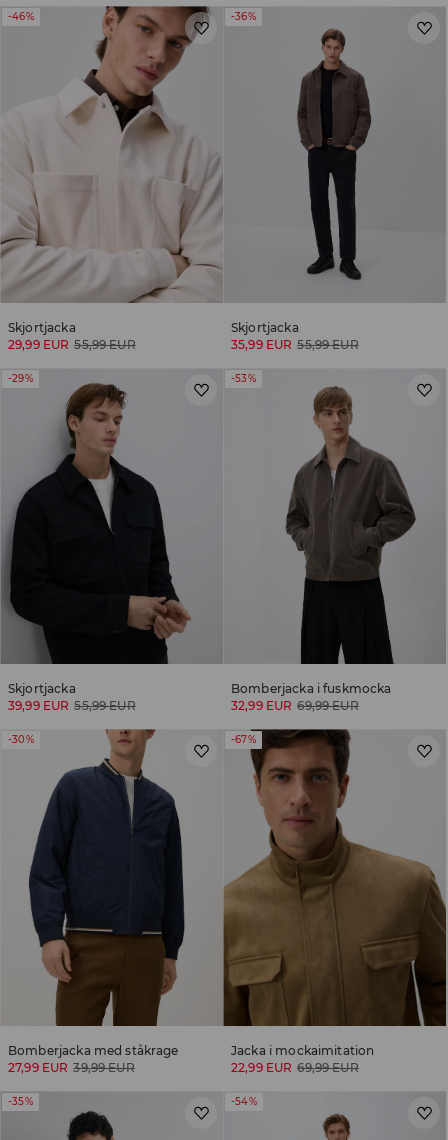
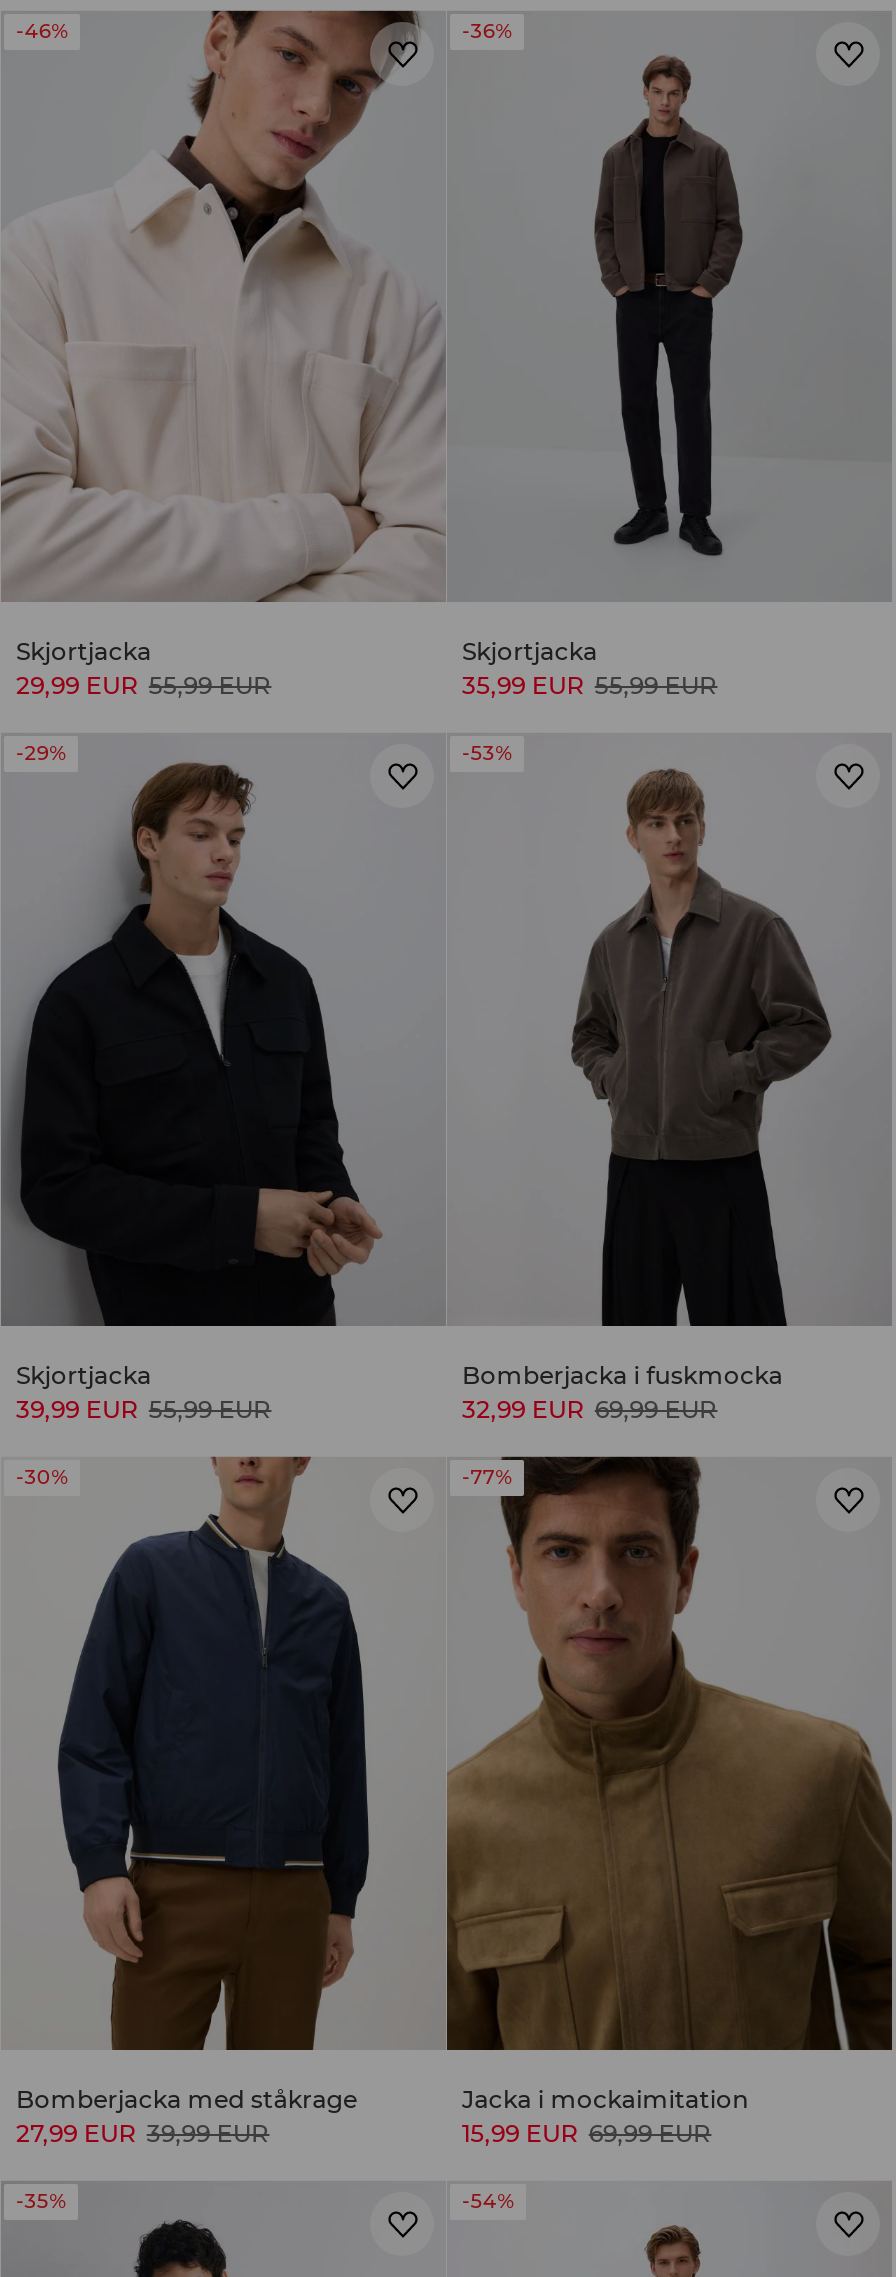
[231,733,256,746] -67% -> [462,1464,512,1490] -77%
[231,1060,359,1075] 22,99 EUR 69,99 EUR -> [462,2117,711,2147] 15,99 EUR 69,99 EUR

